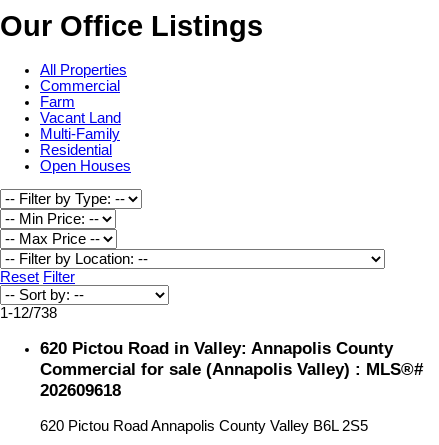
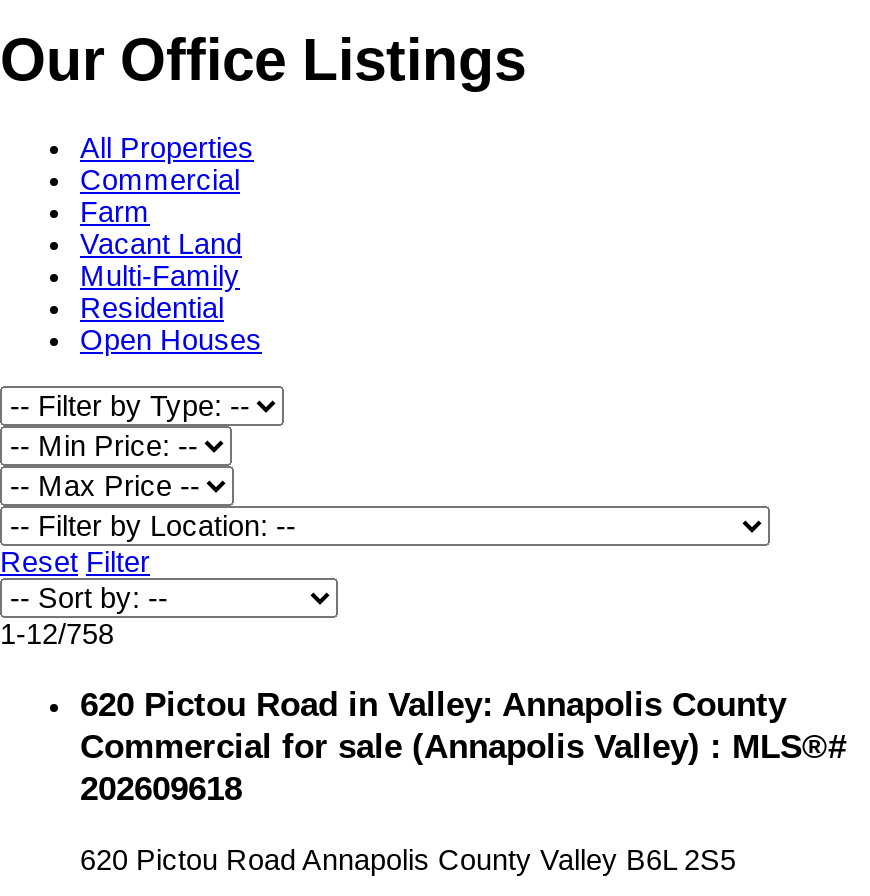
[0,305,57,321] 1-12/738 -> [0,618,114,650] 1-12/758

